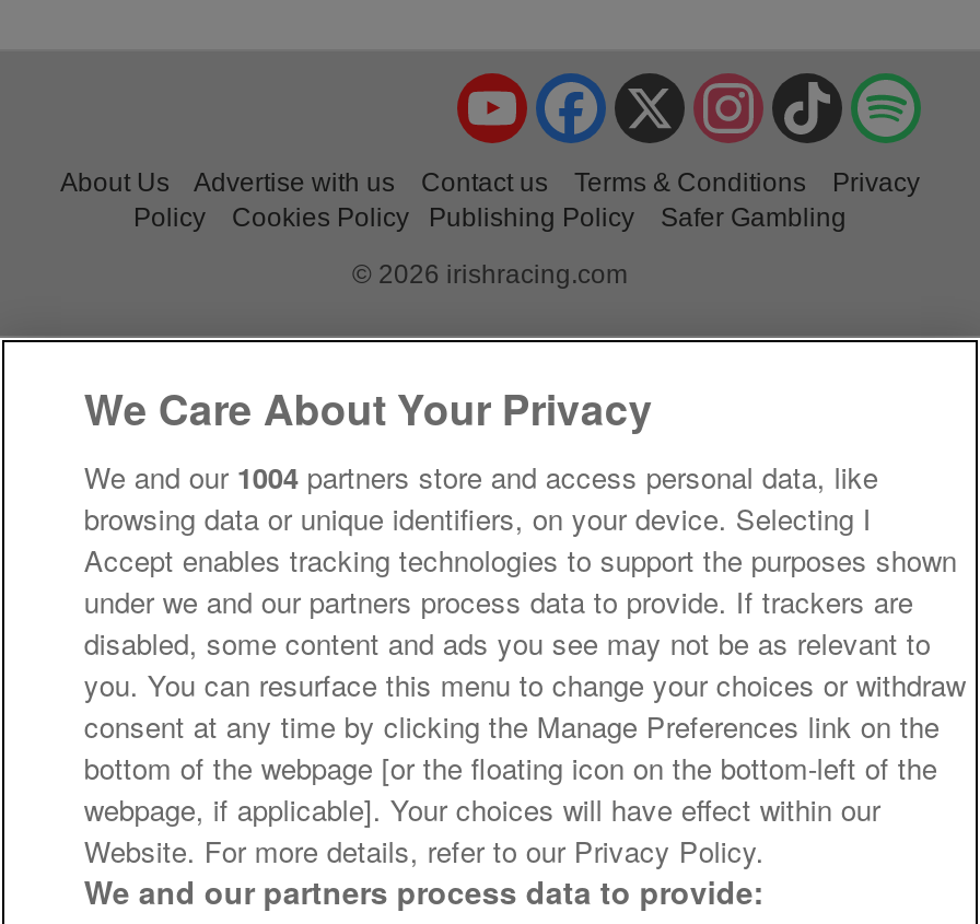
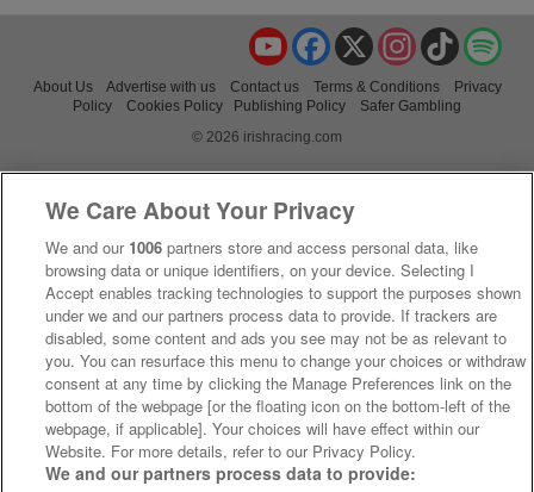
[84,456,878,498] We and our 1004 partners store and access personal data, like -> [46,236,478,259] We and our 1006 partners store and access personal data, like

